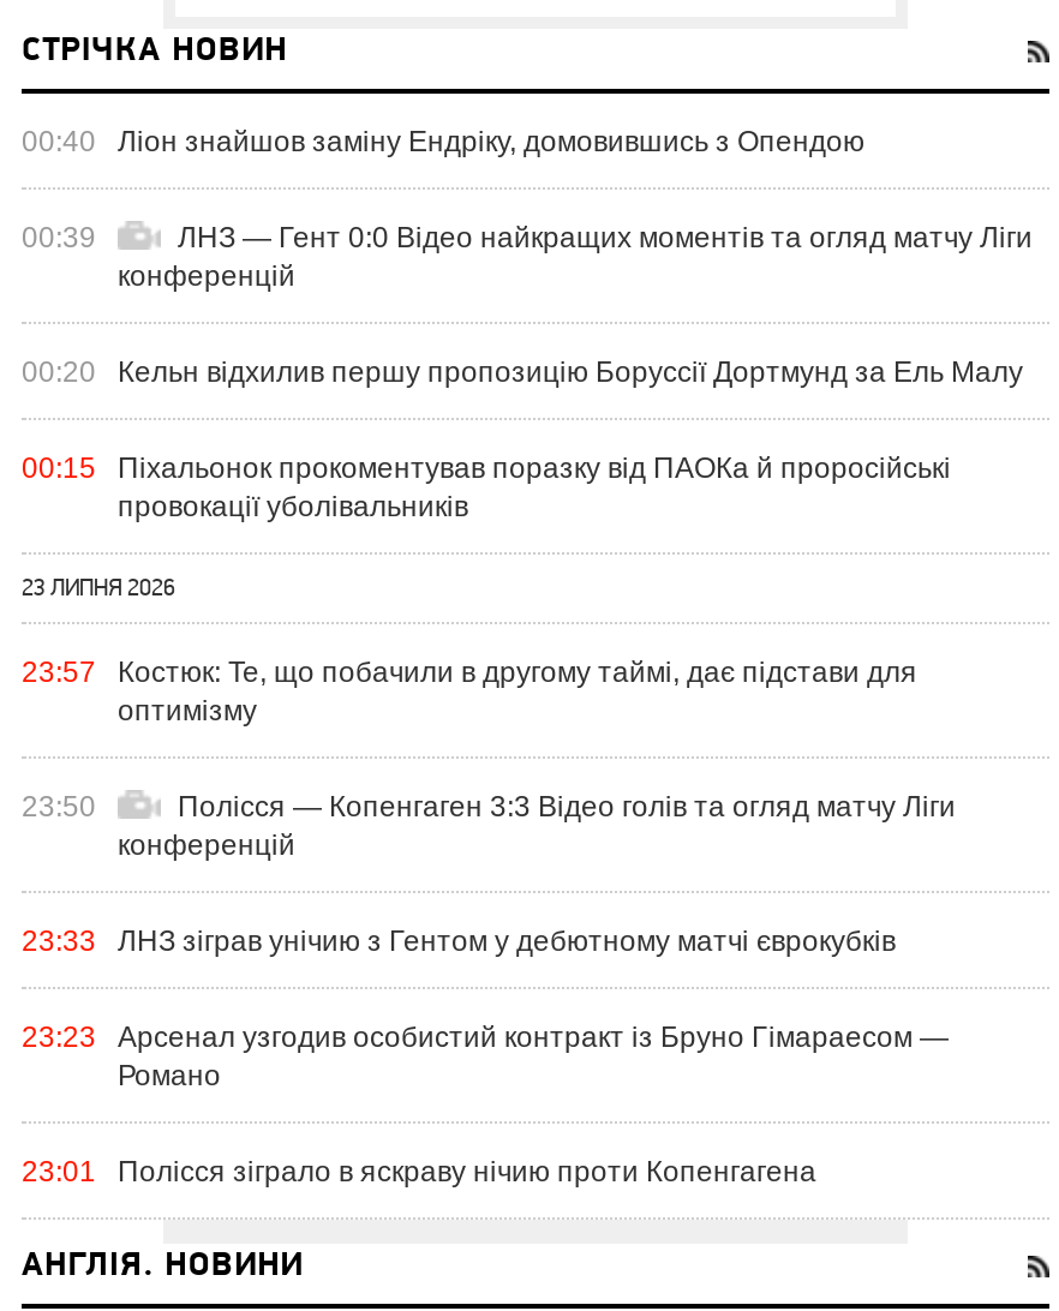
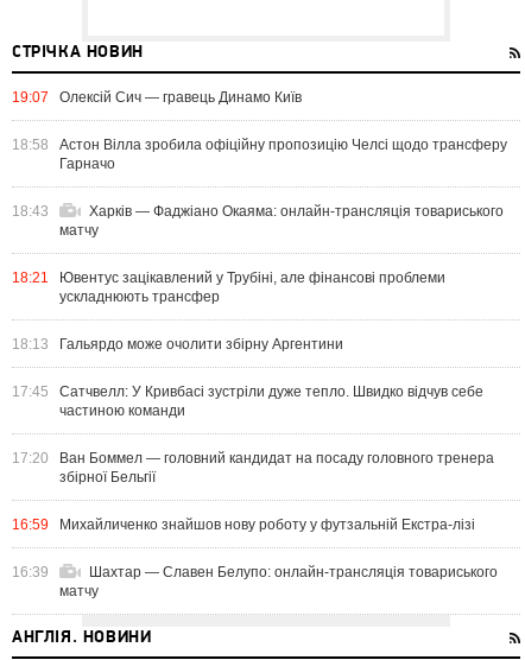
[22,126,1033,1190] 00:40 | Ліон знайшов заміну Ендріку, домовившись з Опендою | 00:39 | ЛНЗ — Гент 0:0 Відео найкращих моментів та огляд матчу Ліги | конференцій | 00:20 | Кельн відхилив першу пропозицію Боруссії Дортмунд за Ель Малу | 00:15 | Піхальонок прокоментував поразку від ПАОКа й проросійські | провокації уболівальників | 23 ЛИПНЯ 2026 | 23:57 | Костюк: Те, що побачили в другому таймі, дає підстави для | оптимізму | 23:50 | Полісся — Копенгаген 3:3 Відео голів та огляд матчу Ліги | конференцій | 23:33 | ЛНЗ зіграв унічию з Гентом у дебютному матчі єврокубків | 23:23 | Арсенал узгодив особистий контракт із Бруно Гімараесом — | Романо | 23:01 | Полісся зіграло в яскраву нічию проти Копенгагена -> [12,90,507,600] 19:07 | Олексій Сич — гравець Динамо Київ | 18:58 | Астон Вілла зробила офіційну пропозицію Челсі щодо трансферу | Гарначо | 18:43 | Харків — Фаджіано Окаяма: онлайн-трансляція товариського | матчу | 18:21 | Ювентус зацікавлений у Трубіні, але фінансові проблеми | ускладнюють трансфер | 18:13 | Гальярдо може очолити збірну Аргентини | 17:45 | Сатчвелл: У Кривбасі зустріли дуже тепло. Швидко відчув себе | частиною команди | 17:20 | Ван Боммел — головний кандидат на посаду головного тренера | збірної Бельгії | 16:59 | Михайличенко знайшов нову роботу у футзальній Екстра-лізі | 16:39 | Шахтар — Славен Белупо: онлайн-трансляція товариського | матчу

